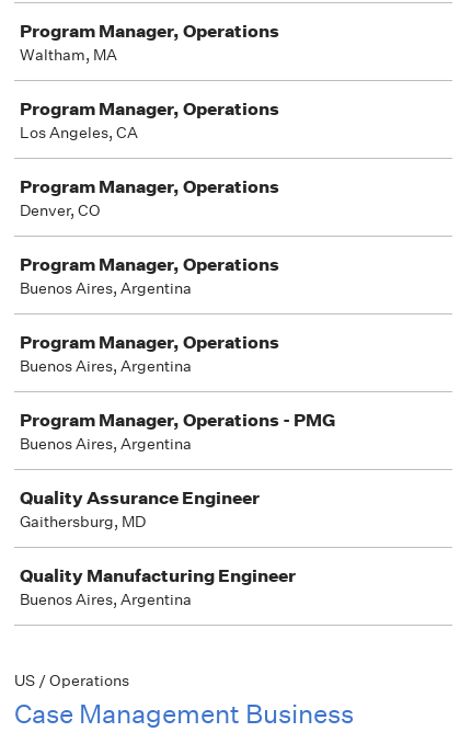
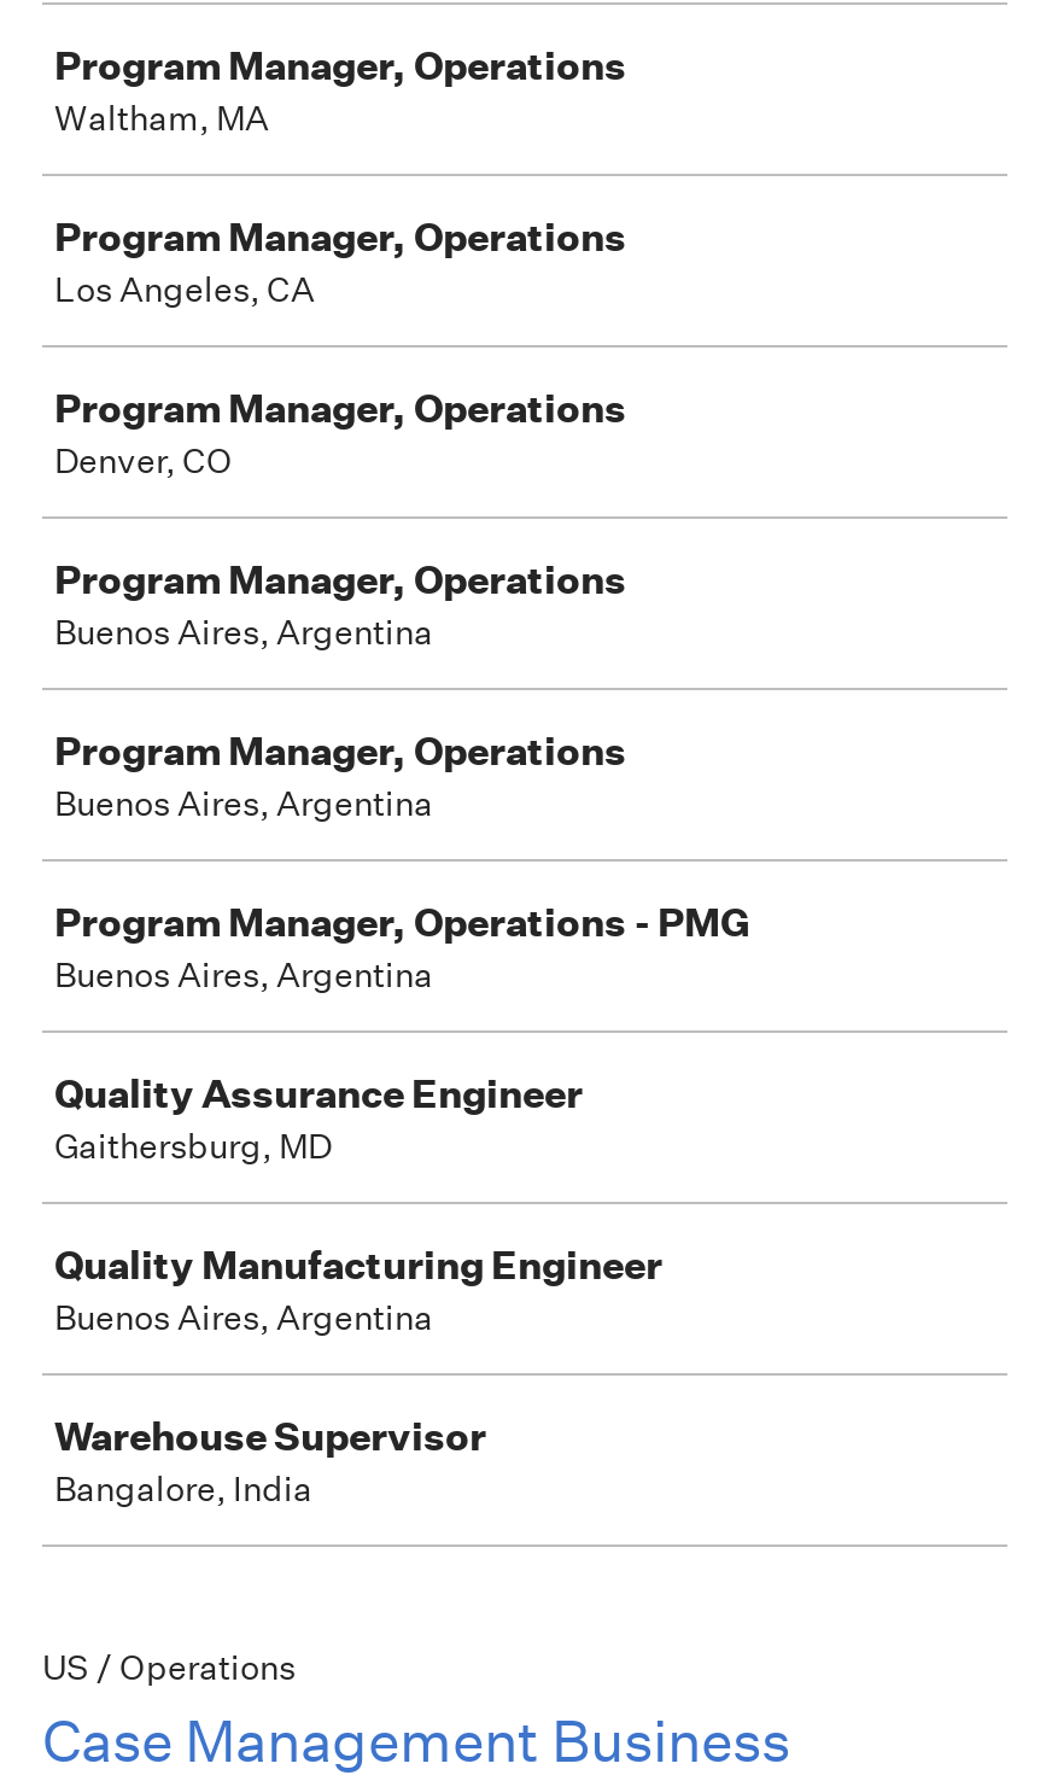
none -> [54,1412,486,1511] Warehouse Supervisor | Bangalore, India

